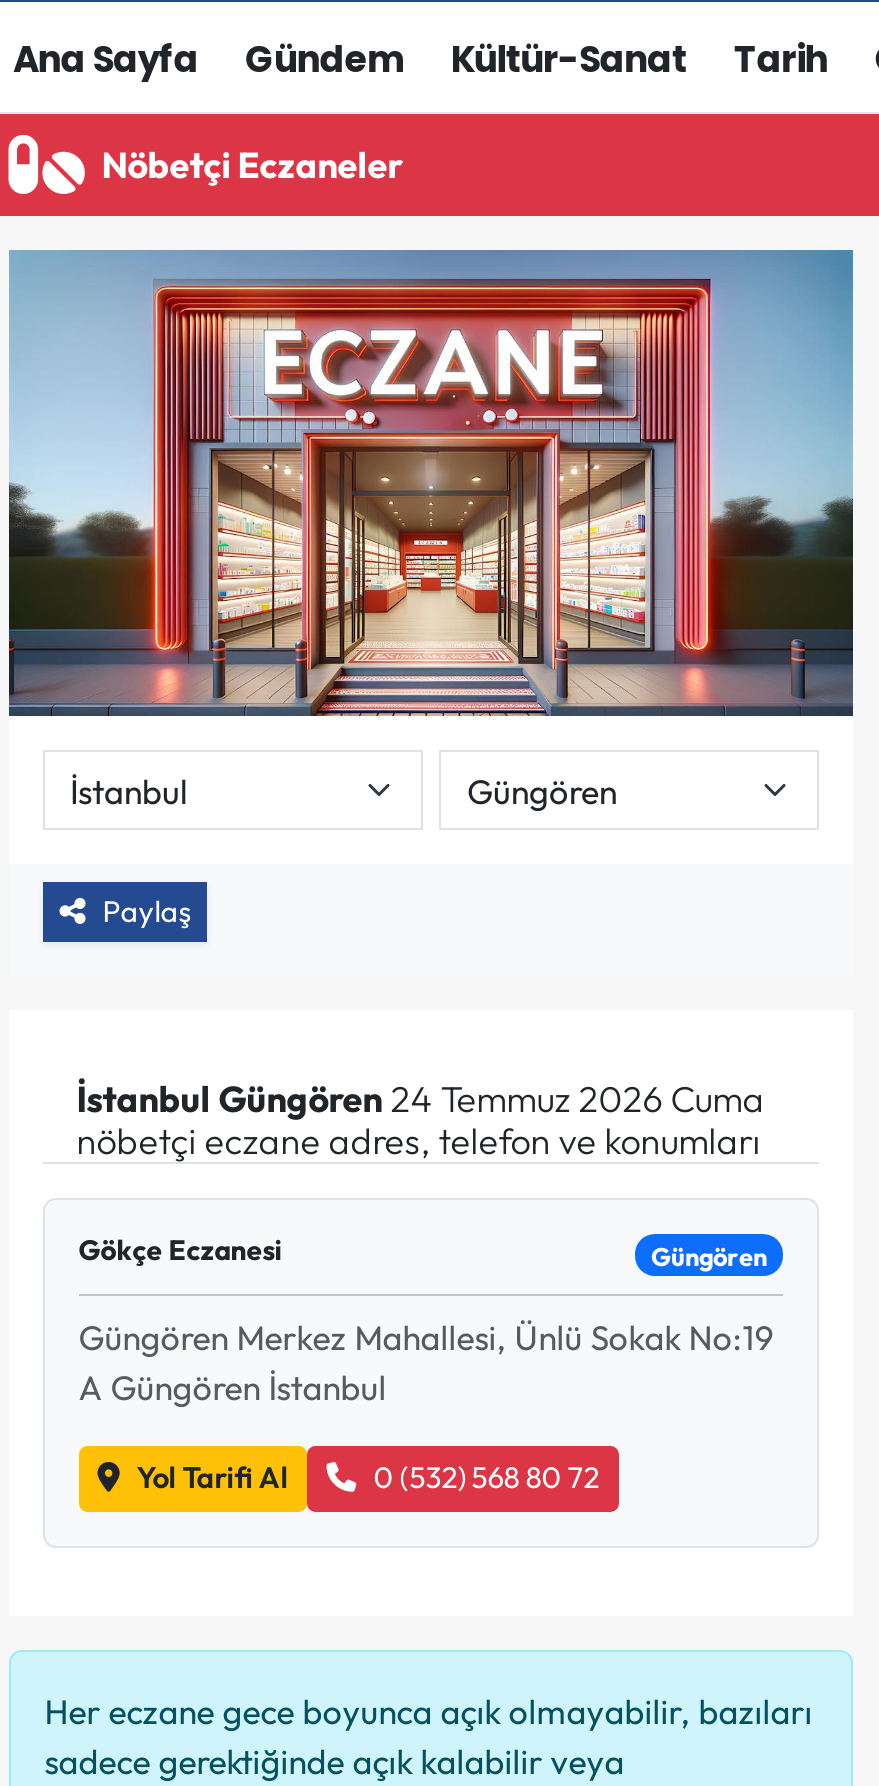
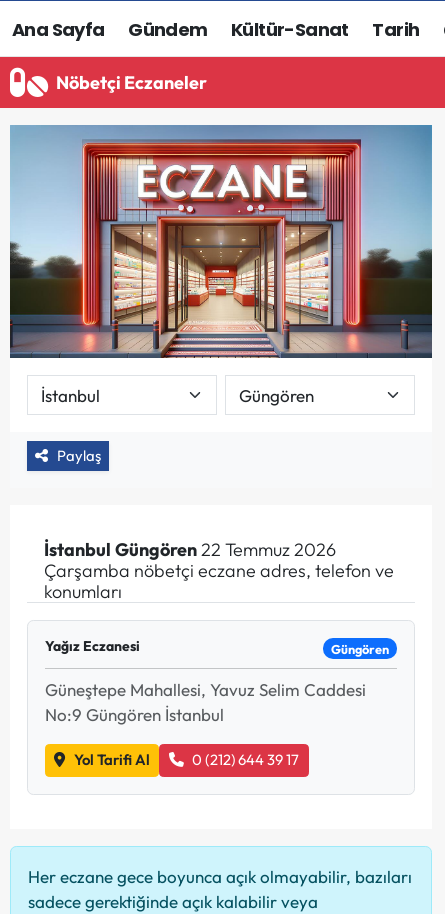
[77,1076,765,1164] İstanbul Güngören 24 Temmuz 2026 Cuma | nöbetçi eczane adres, telefon ve konumları -> [44,538,394,603] İstanbul Güngören 22 Temmuz 2026 | Çarşamba nöbetçi eczane adres, telefon ve | konumları
[79,1232,283,1268] Gökçe Eczanesi -> [45,637,140,655] Yağız Eczanesi
[79,1316,775,1408] Güngören Merkez Mahallesi, Ünlü Sokak No:19 | A Güngören İstanbul -> [45,679,366,725] Güneştepe Mahallesi, Yavuz Selim Caddesi | No:9 Güngören İstanbul
[373,1459,599,1497] 0 (532) 568 80 72 -> [192,750,299,769] 0 (212) 644 39 17

